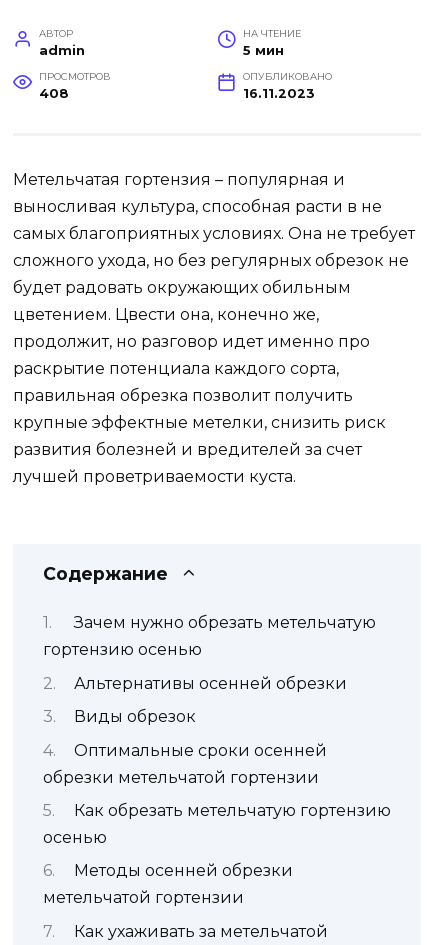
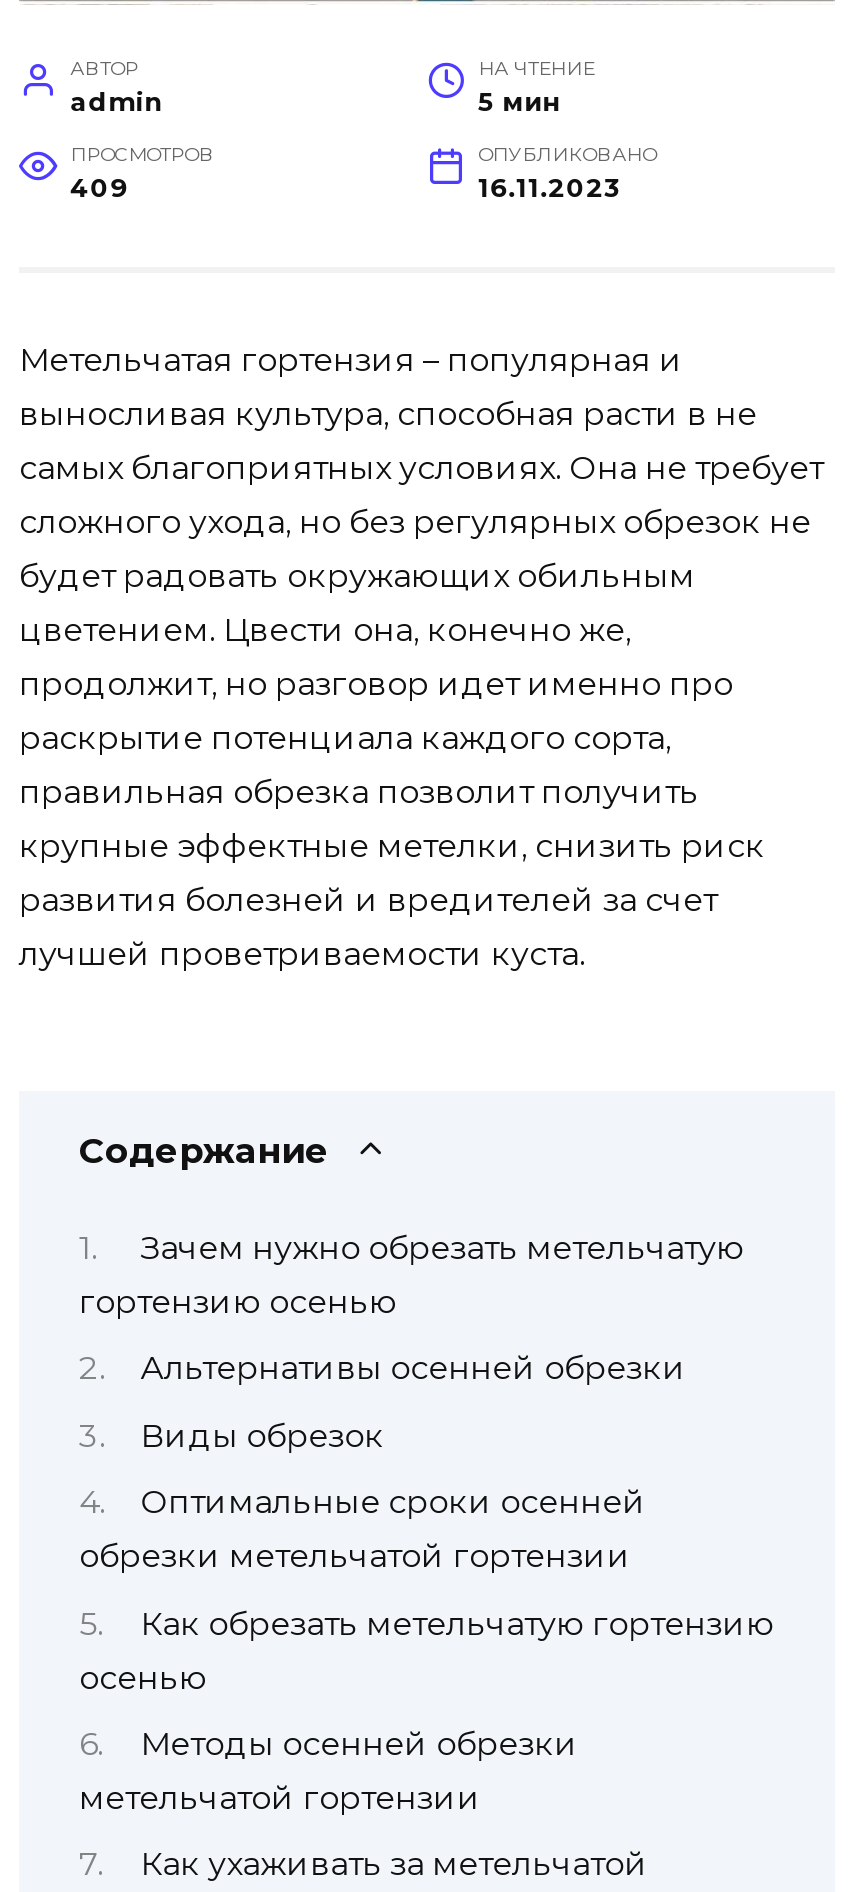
[39,86,69,101] 408 -> [70,174,128,204] 409

